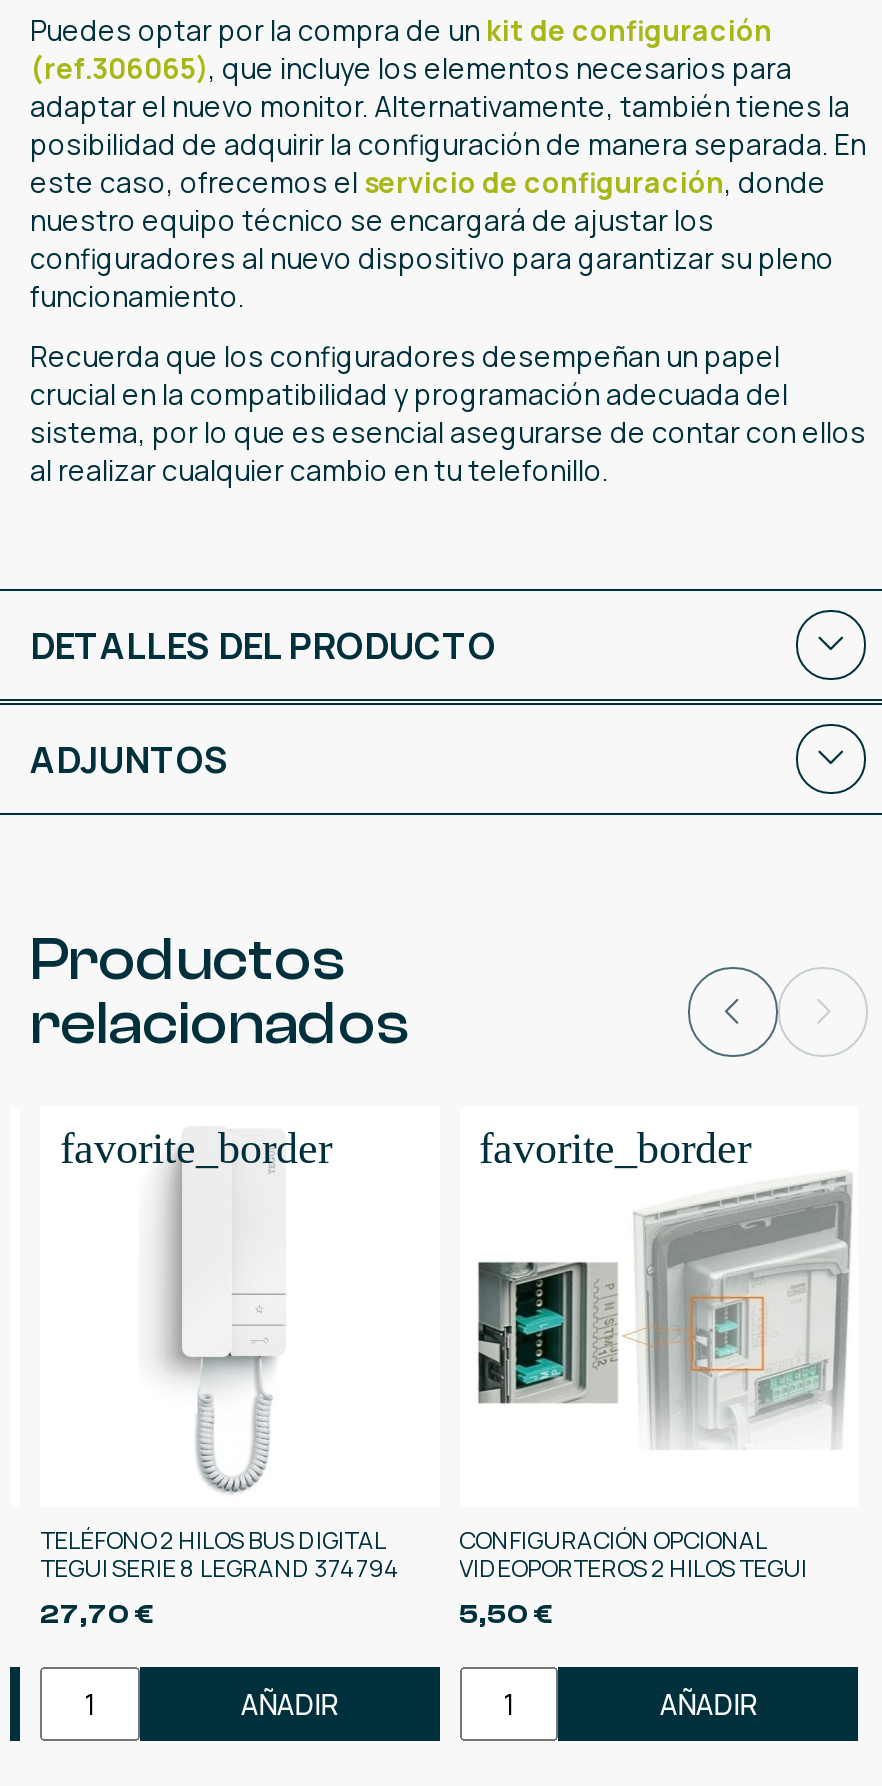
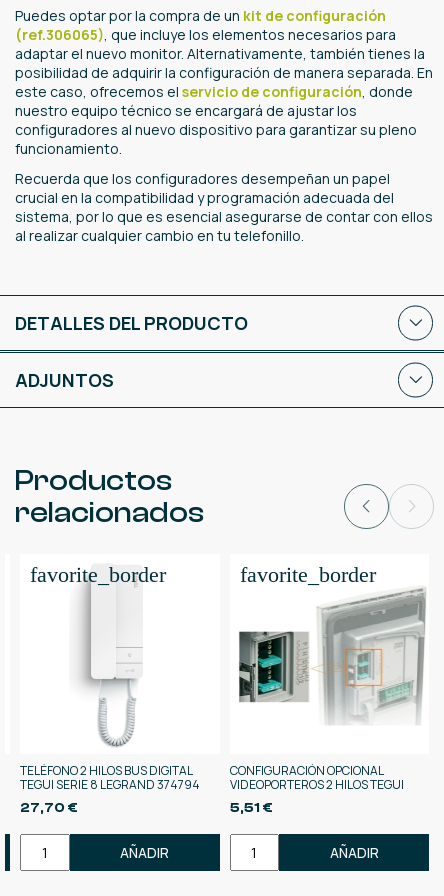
[459,1598,555,1630] 5,50 € -> [229,800,272,816] 5,51 €

